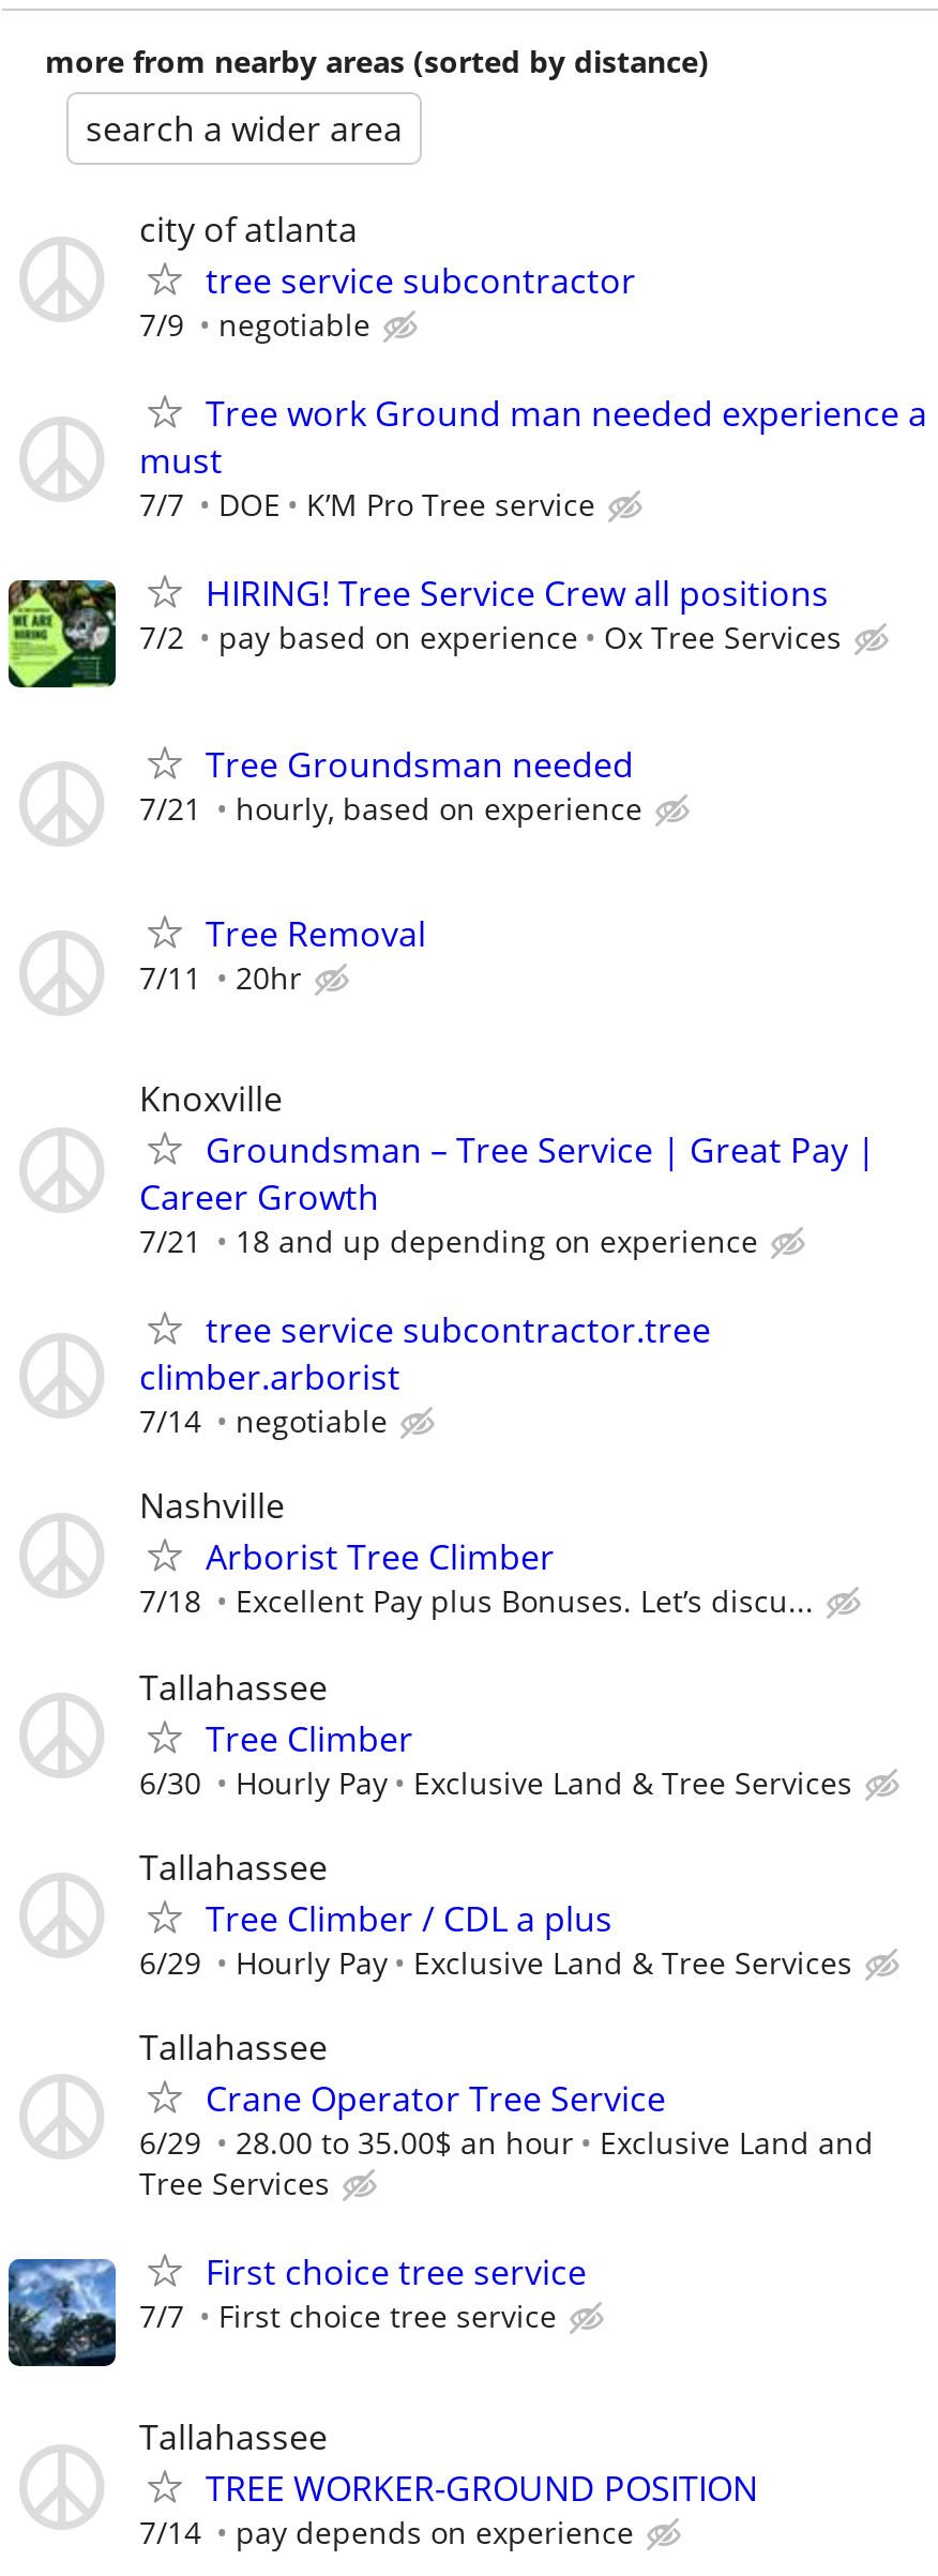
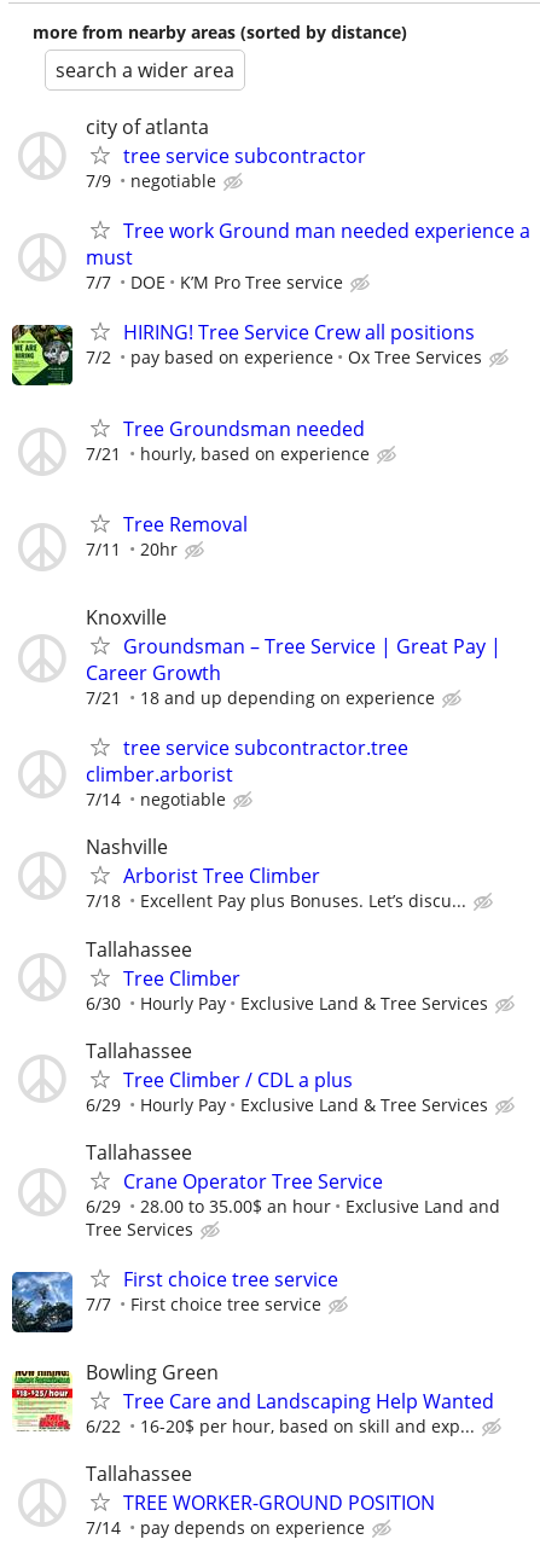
none -> [11,1359,494,1438] [image] | Bowling Green | Tree Care and Landscaping Help Wanted | 6/22 | 16-20$ per hour, based on skill and exp...

